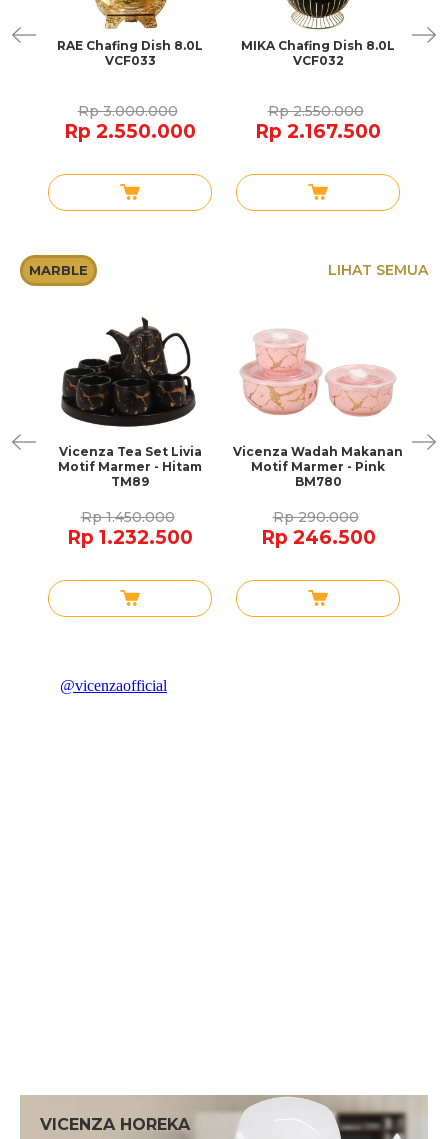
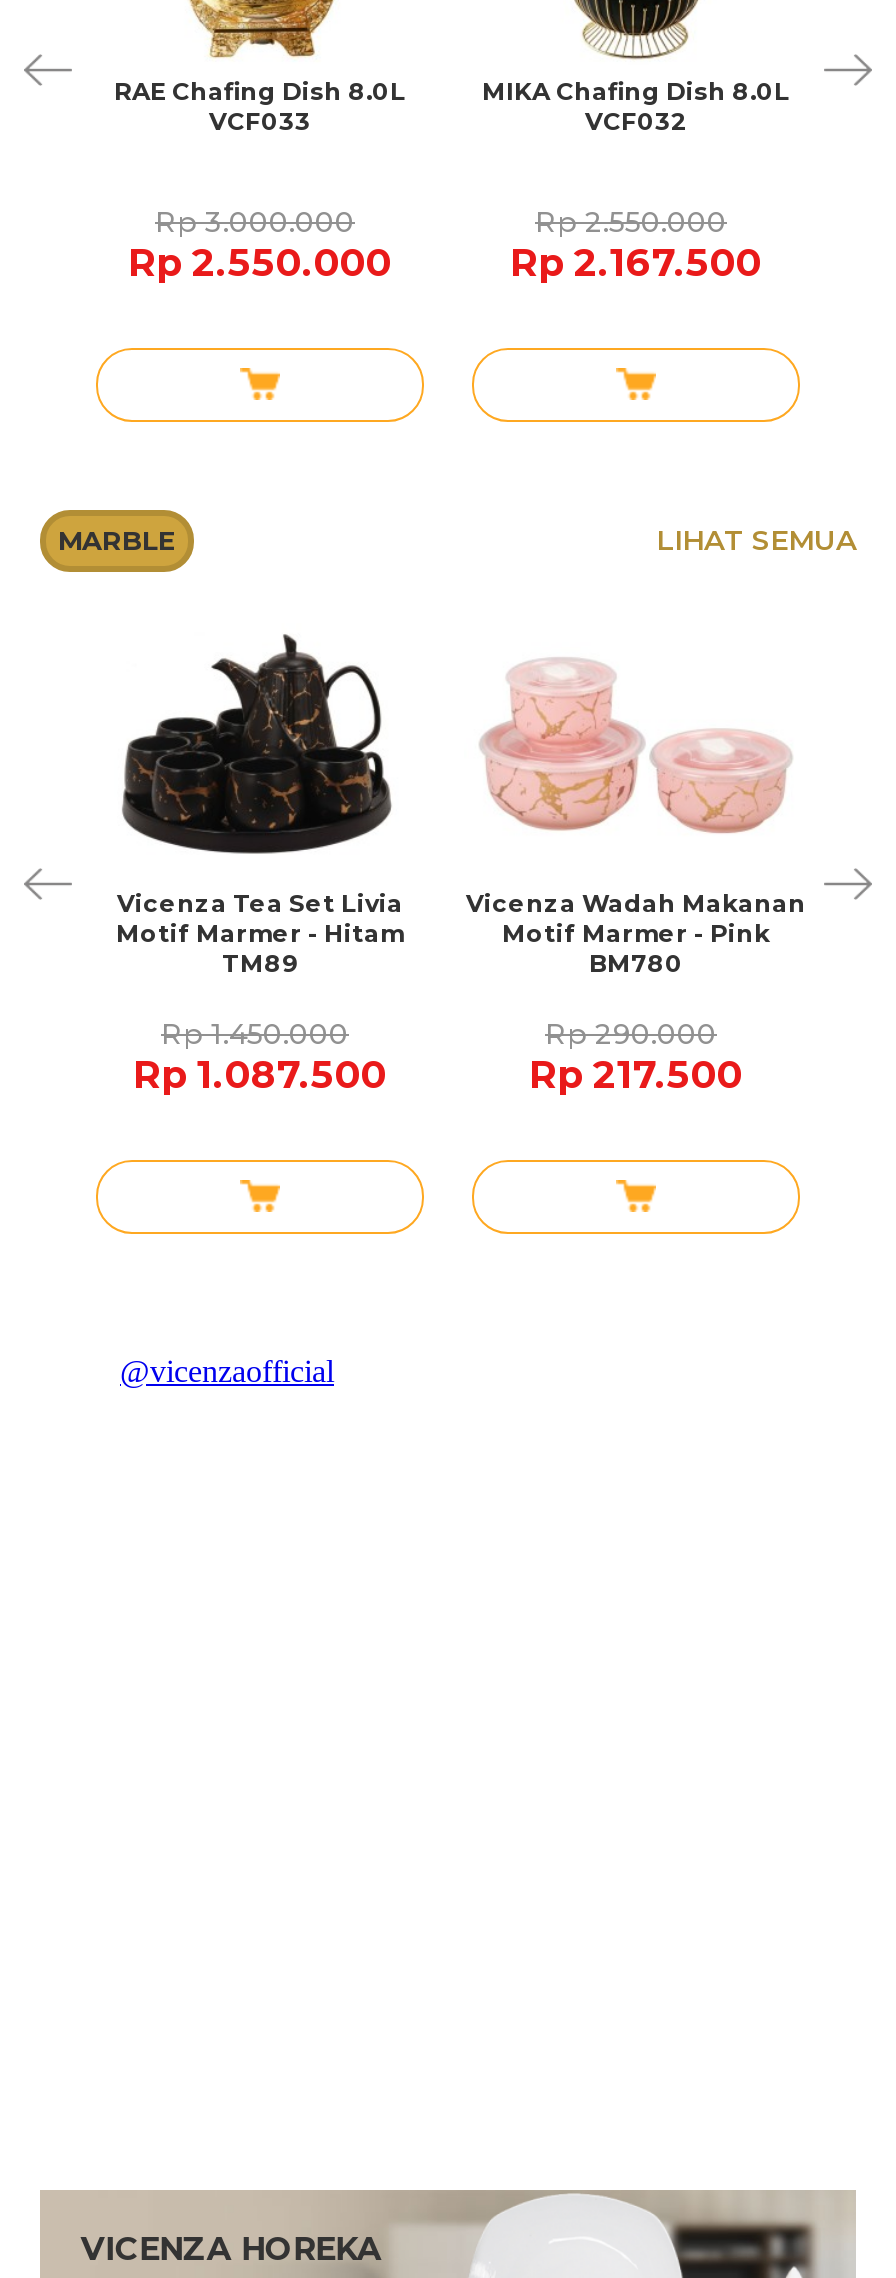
[67,526,193,549] Rp 1.232.500 -> [133,1053,387,1099] Rp 1.087.500
[260,526,375,549] Rp 246.500 -> [529,1053,743,1099] Rp 217.500

